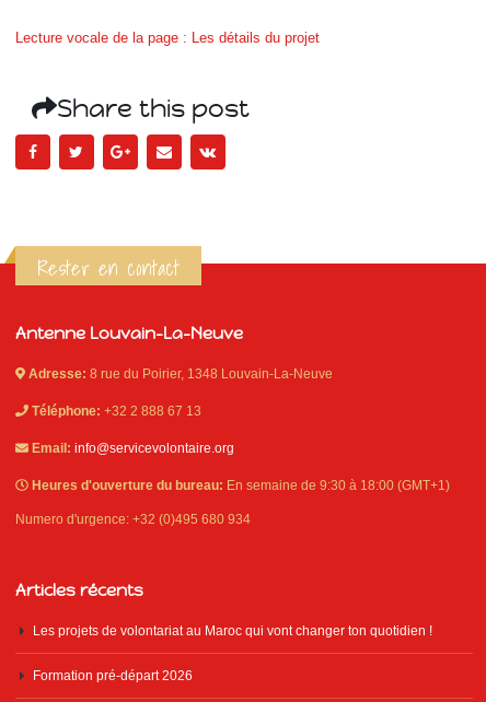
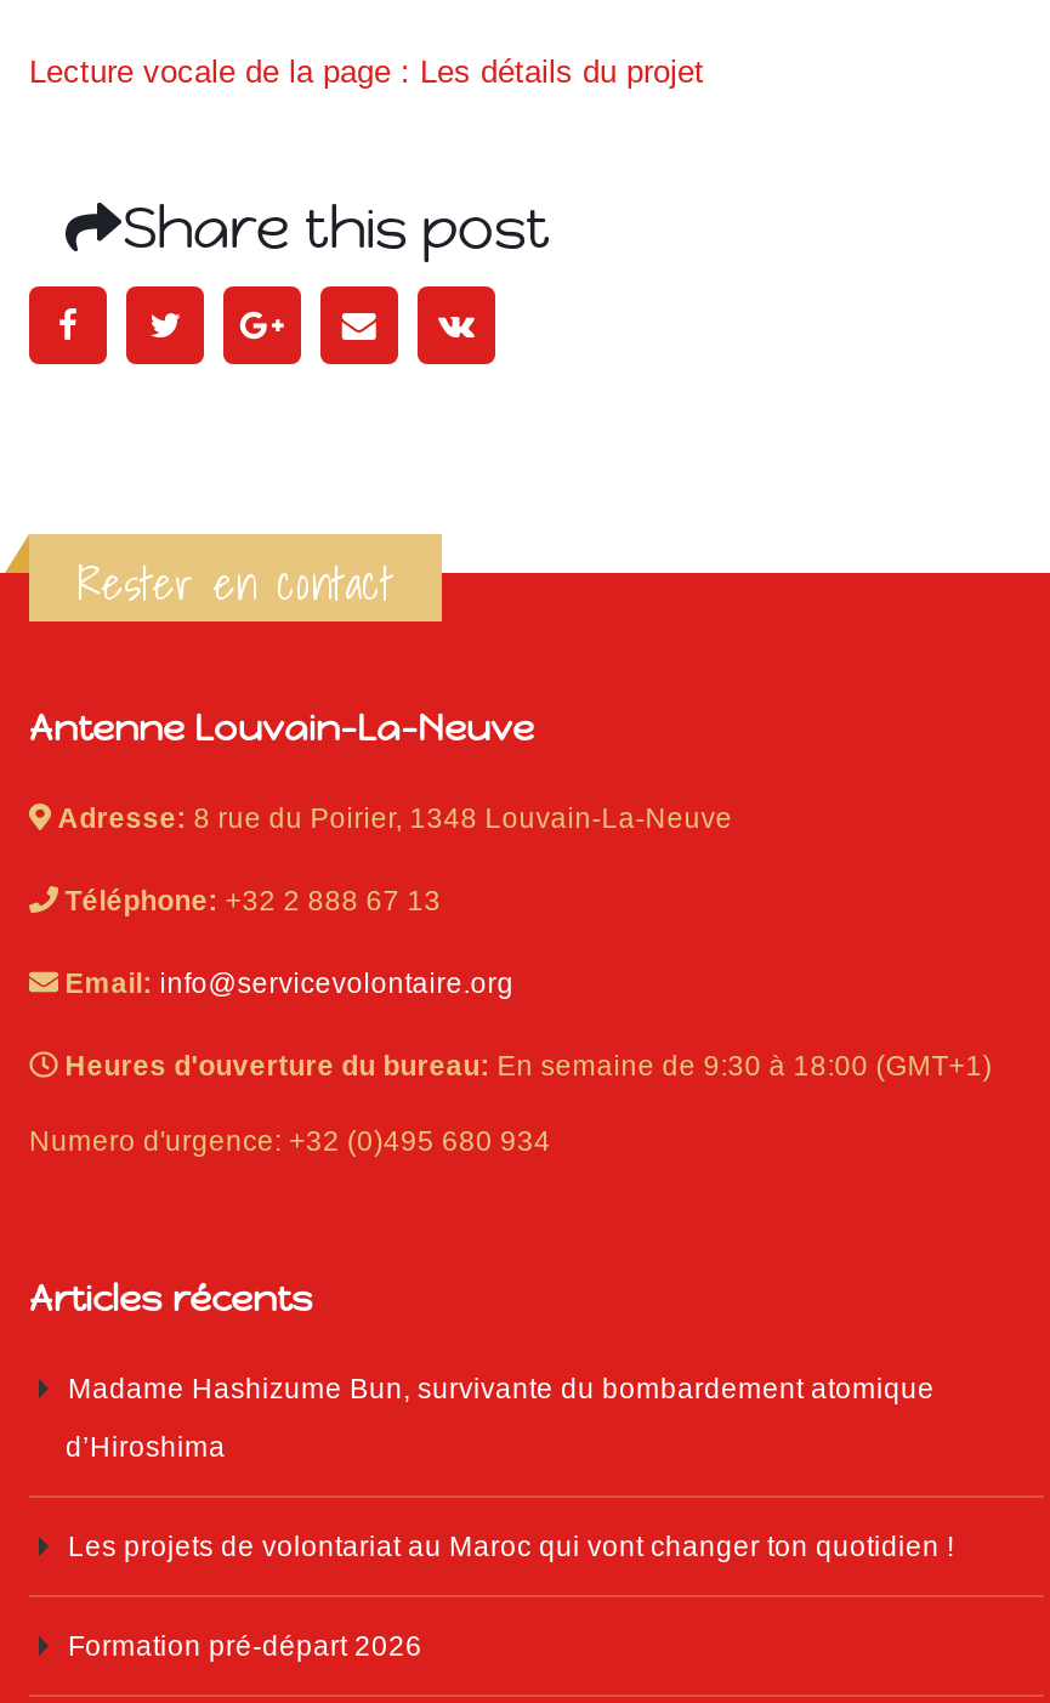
none -> [66,1372,935,1461] Madame Hashizume Bun, survivante du bombardement atomique | d’Hiroshima

